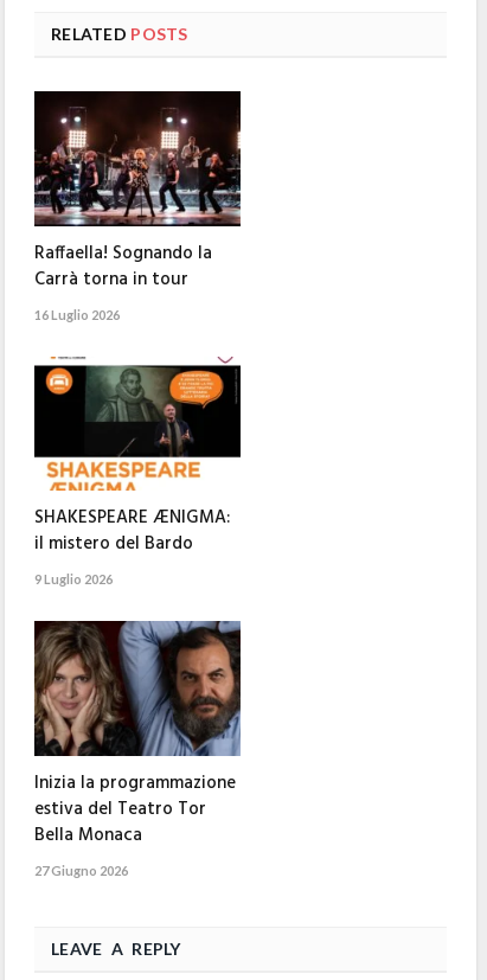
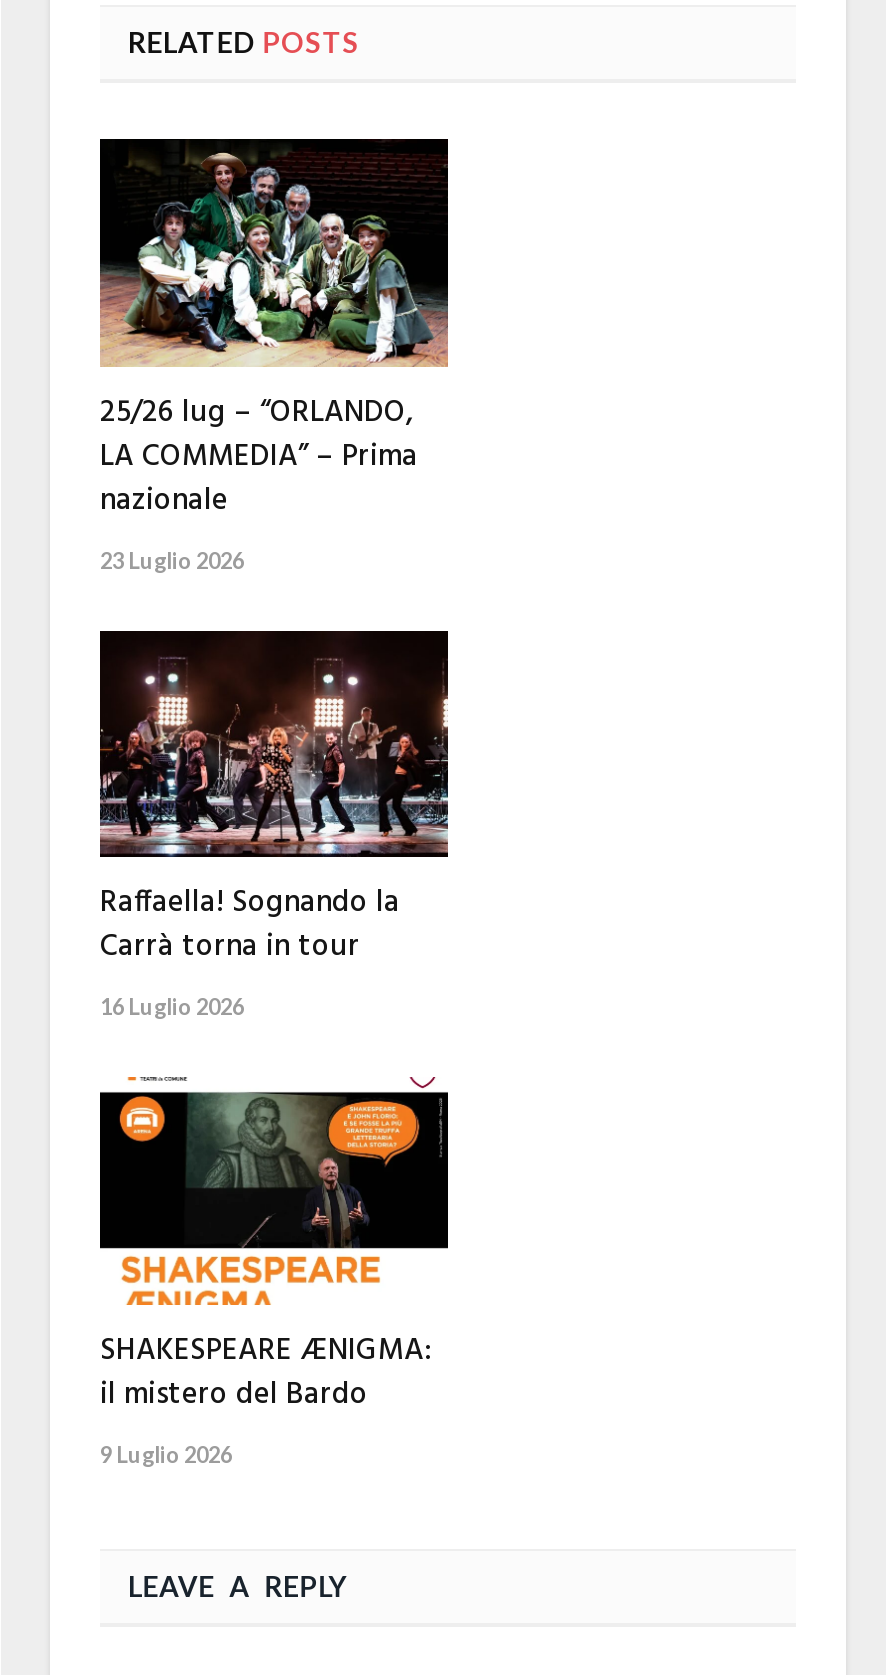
none -> [98,151,450,572] [image] | 25/26 lug – “ORLANDO, | LA COMMEDIA” – Prima | nazionale | 23 Luglio 2026
moved [32,92,243,587] -> [96,633,452,1467]: [image] | Raffaella! Sognando la | Carrà torna in tour | 16 Luglio 2026 | SHAKESPEARE ÆNIGMA: | il mistero del Bardo | 9 Luglio 2026
[33,620,242,878] [image] | Inizia la programmazione | estiva del Teatro Tor | Bella Monaca | 27 Giugno 2026 -> none

